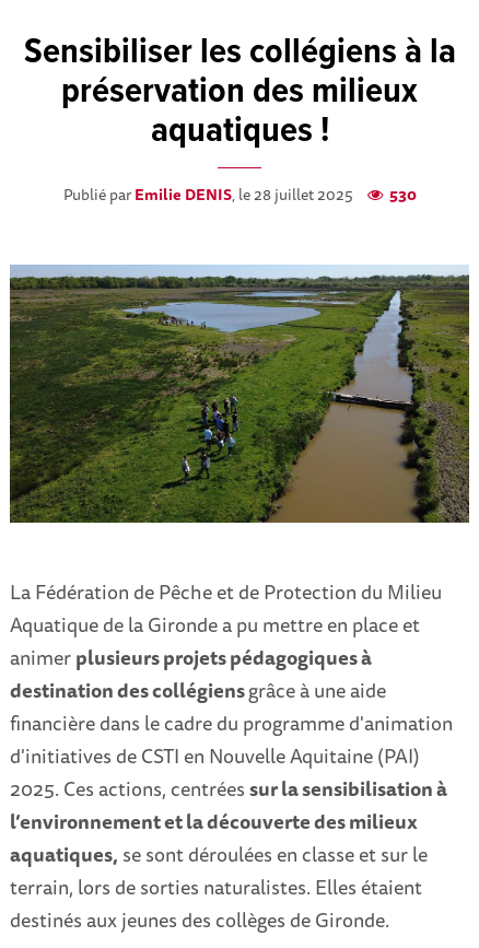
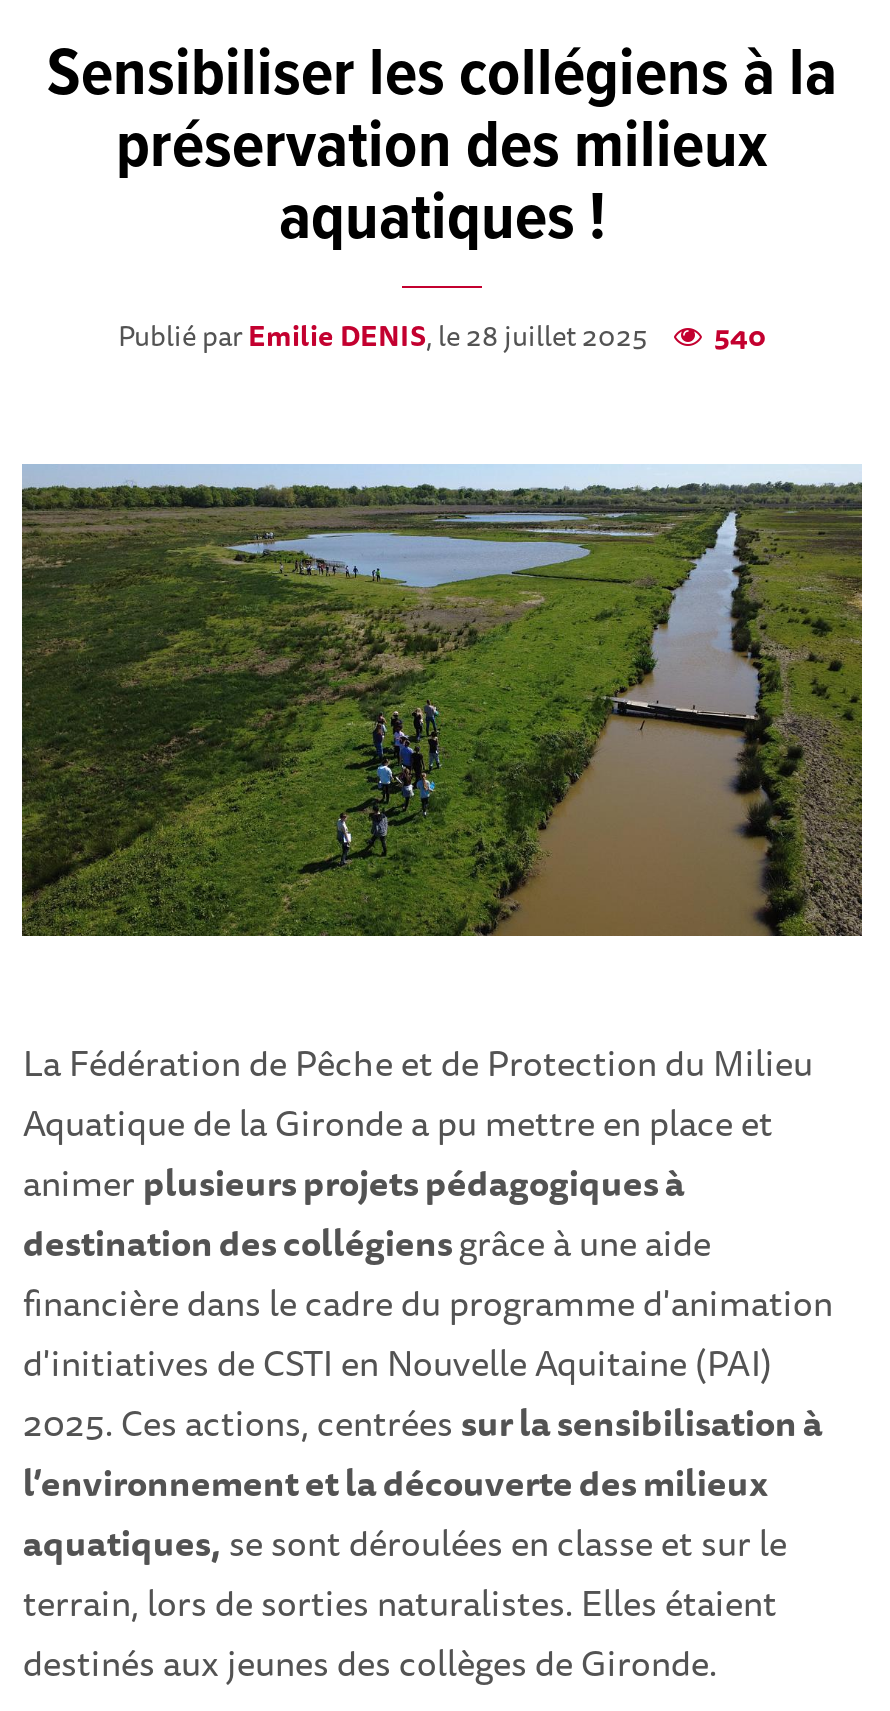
[63,182,416,206] Publié par Emilie DENIS, le 28 juillet 2025 530 -> [118,314,766,358] Publié par Emilie DENIS, le 28 juillet 2025 540

